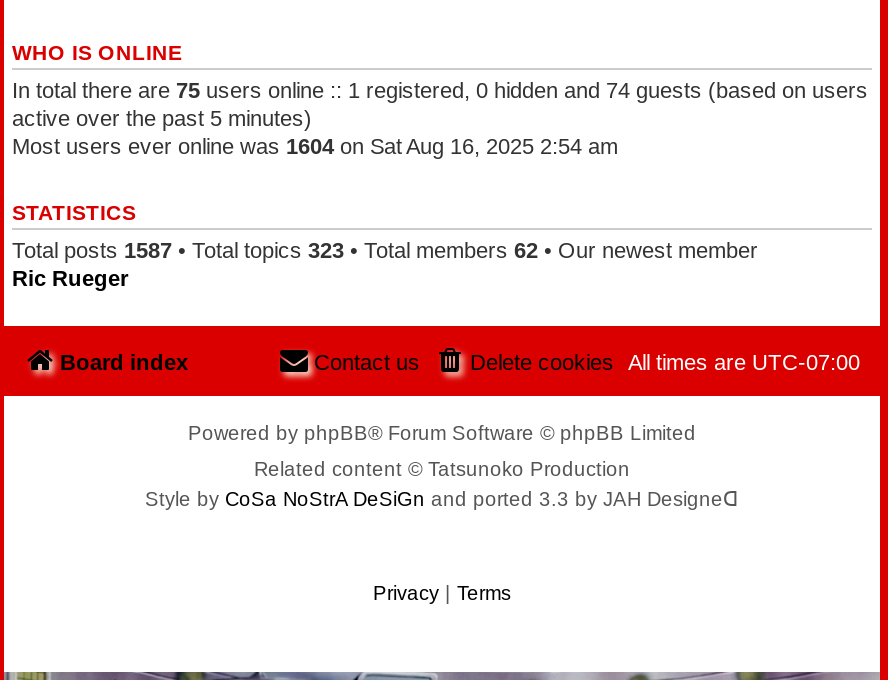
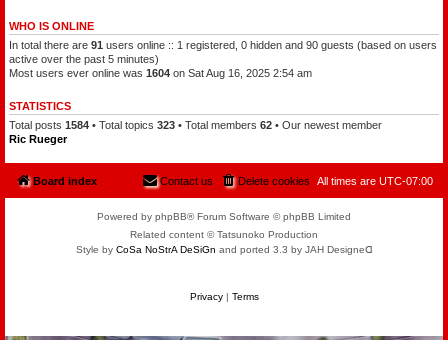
[12,79,868,103] In total there are 75 users online :: 1 registered, 0 hidden and 74 guests (based on users -> [9,39,437,51] In total there are 91 users online :: 1 registered, 0 hidden and 90 guests (based on users
[12,239,758,263] Total posts 1587 • Total topics 323 • Total members 62 • Our newest member -> [9,119,382,131] Total posts 1584 • Total topics 323 • Total members 62 • Our newest member

